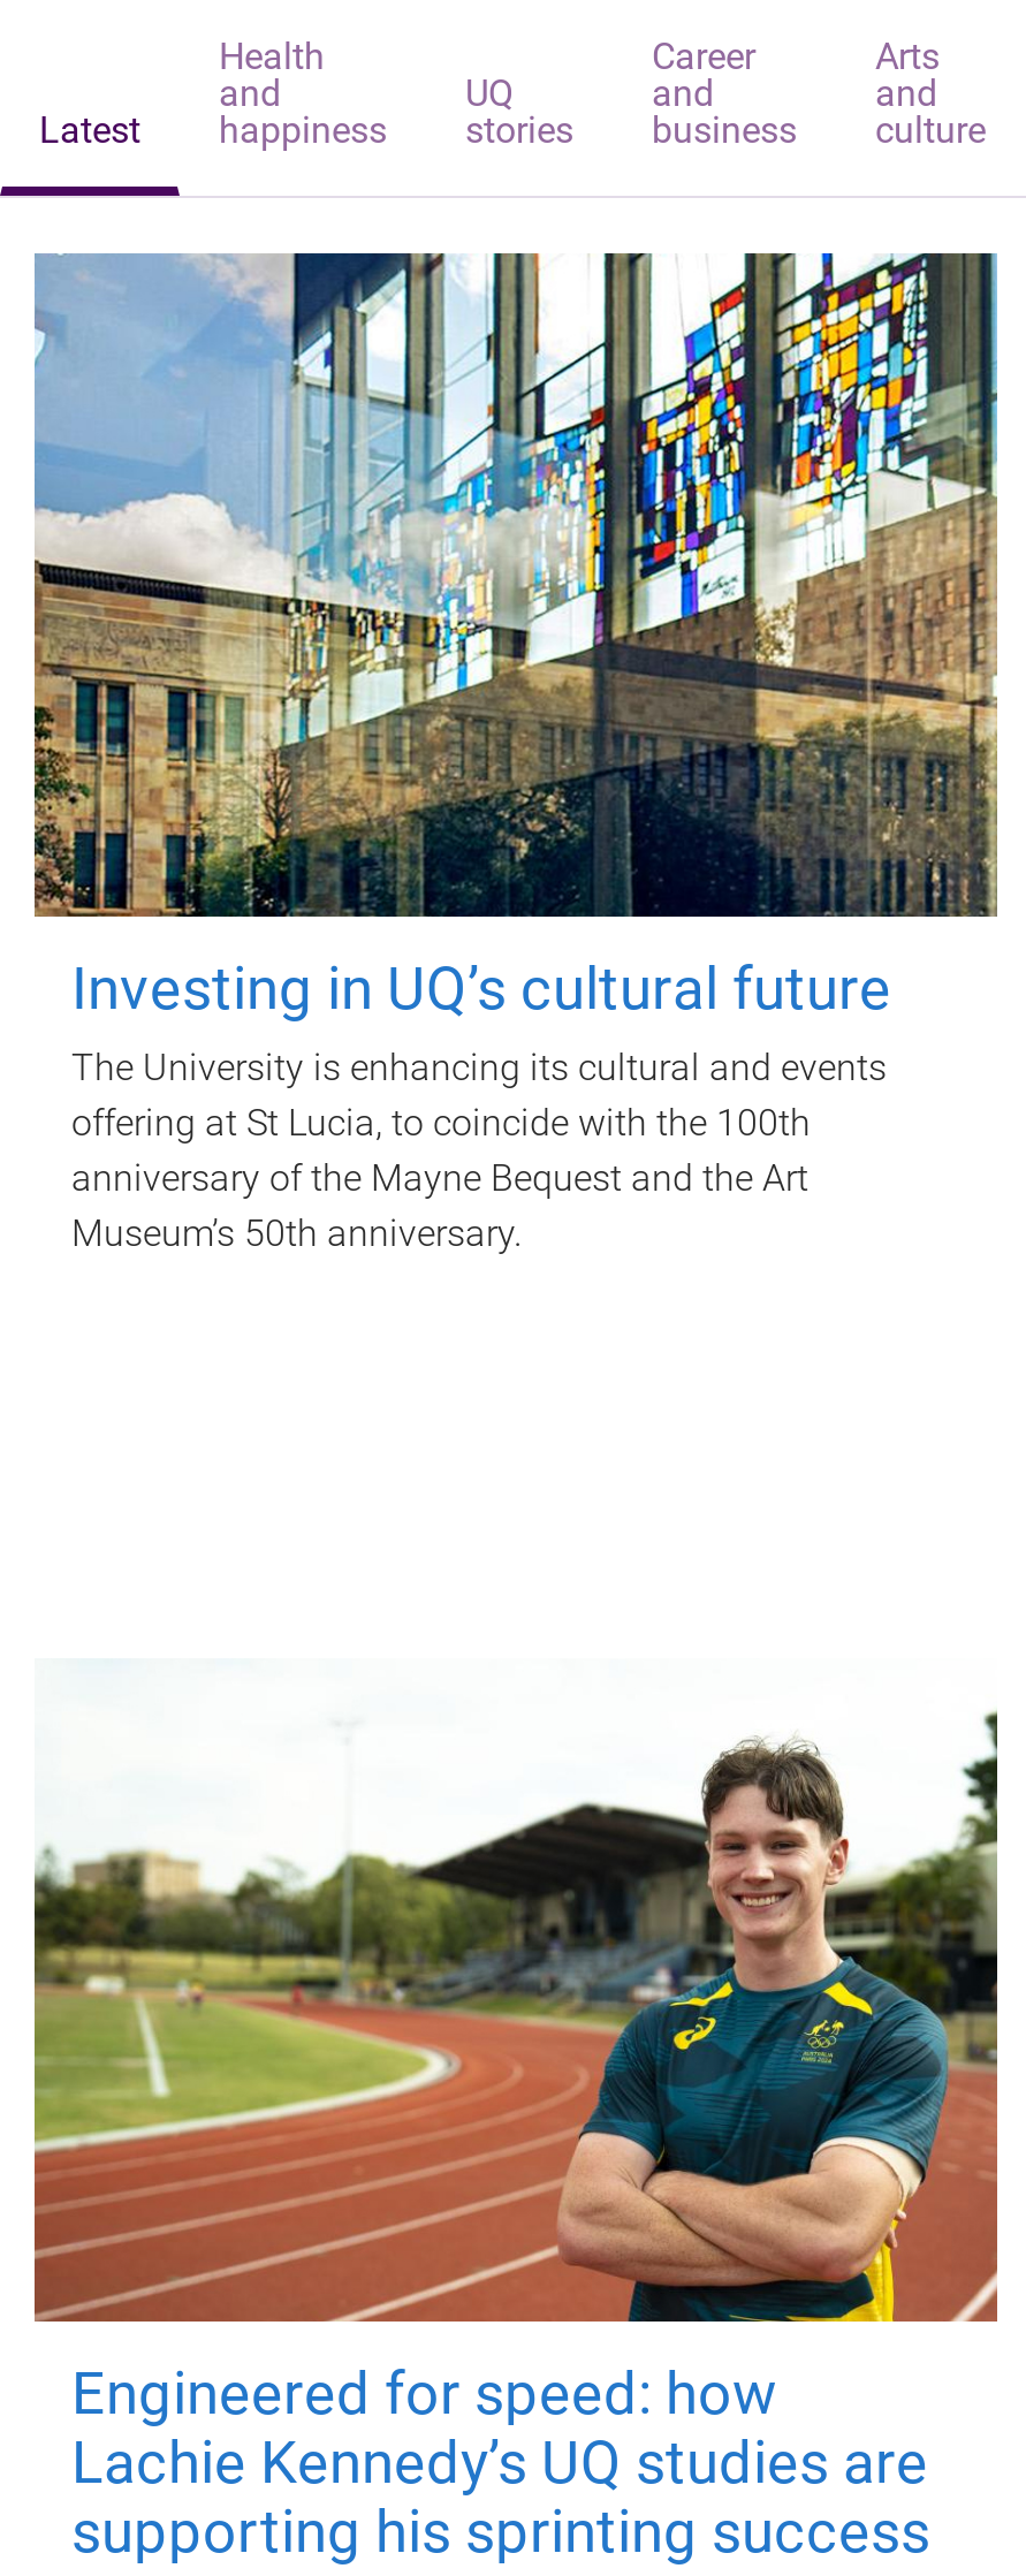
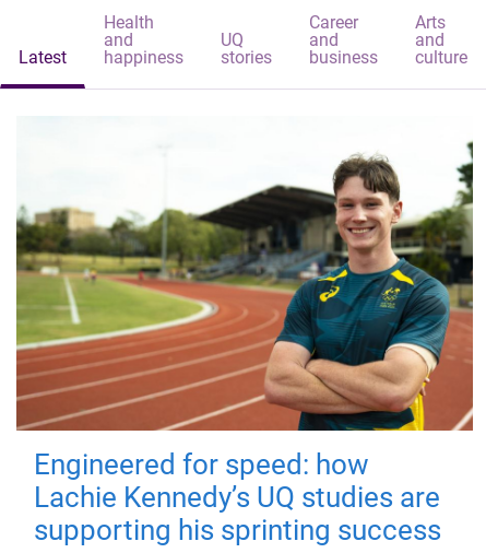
[32,251,1000,1255] [image] | Investing in UQ’s cultural future | The University is enhancing its cultural and events | offering at St Lucia, to coincide with the 100th | anniversary of the Mayne Bequest and the Art | Museum’s 50th anniversary. -> none

